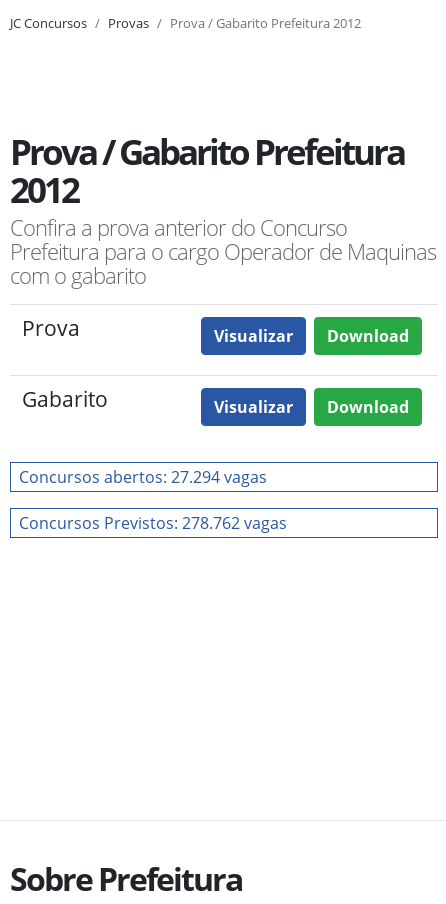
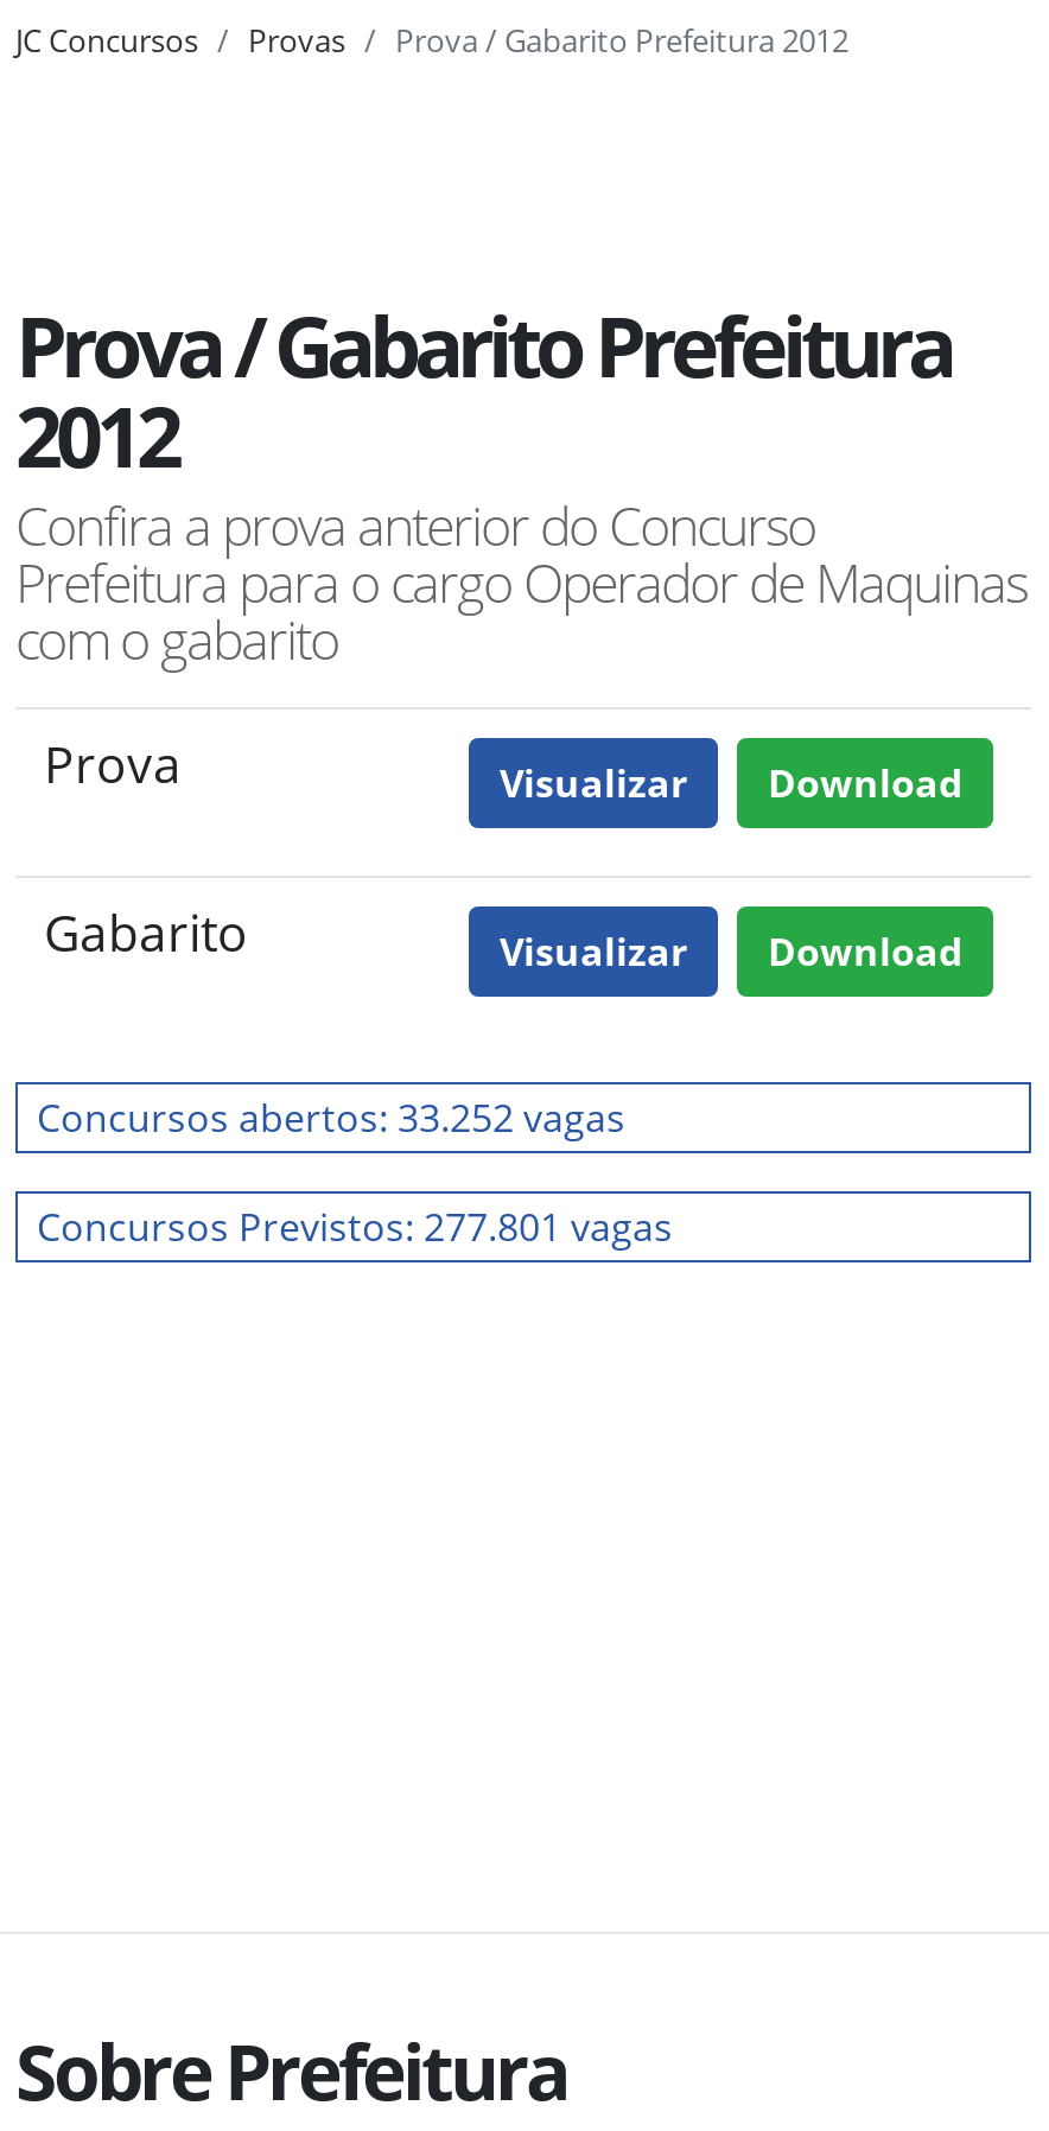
[19,466,267,488] Concursos abertos: 27.294 vagas -> [37,1092,625,1144] Concursos abertos: 33.252 vagas
[19,512,287,534] Concursos Previstos: 278.762 vagas -> [37,1201,673,1253] Concursos Previstos: 277.801 vagas

